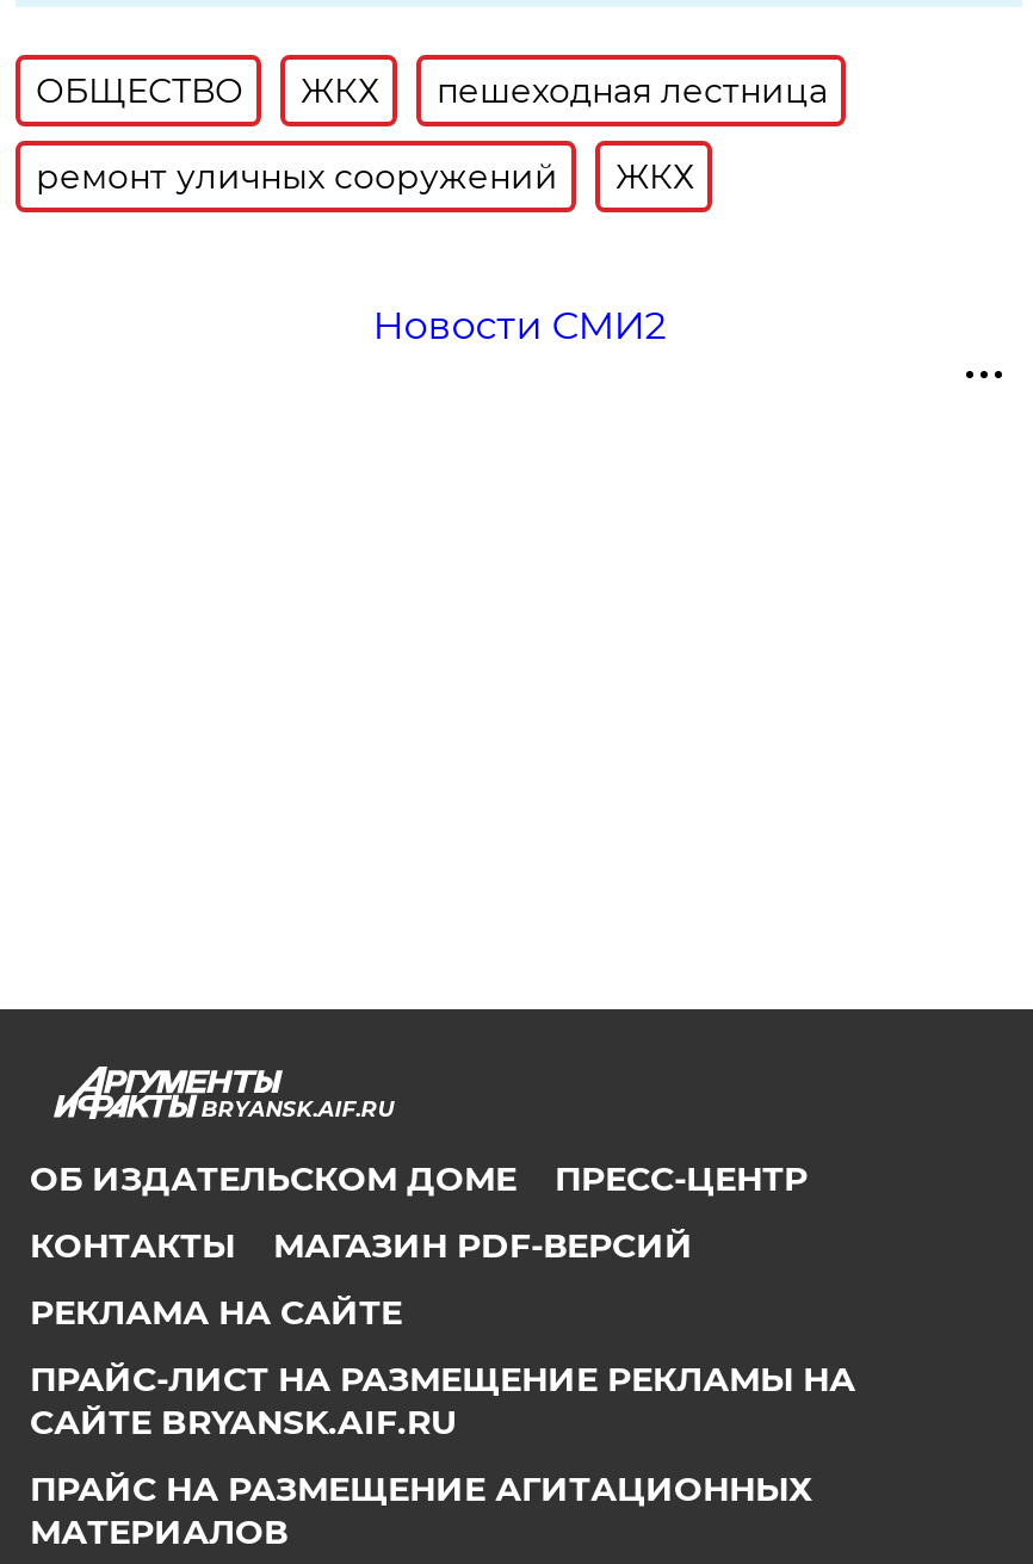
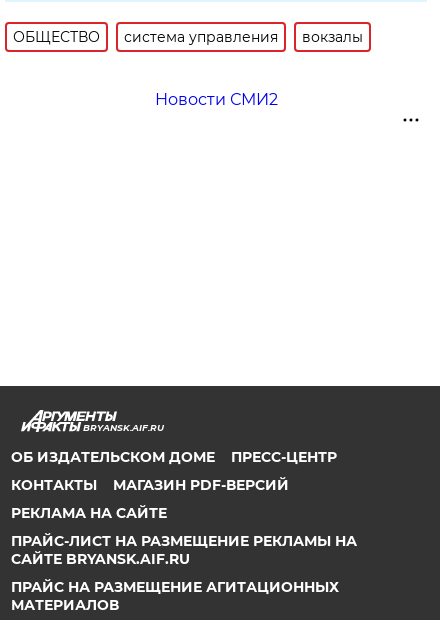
[36,69,828,198] ЖКХ | пешеходная лестница | ремонт уличных сооружений | ЖКХ -> [124,28,363,46] система управления | вокзалы

